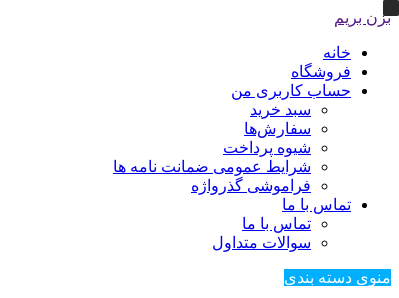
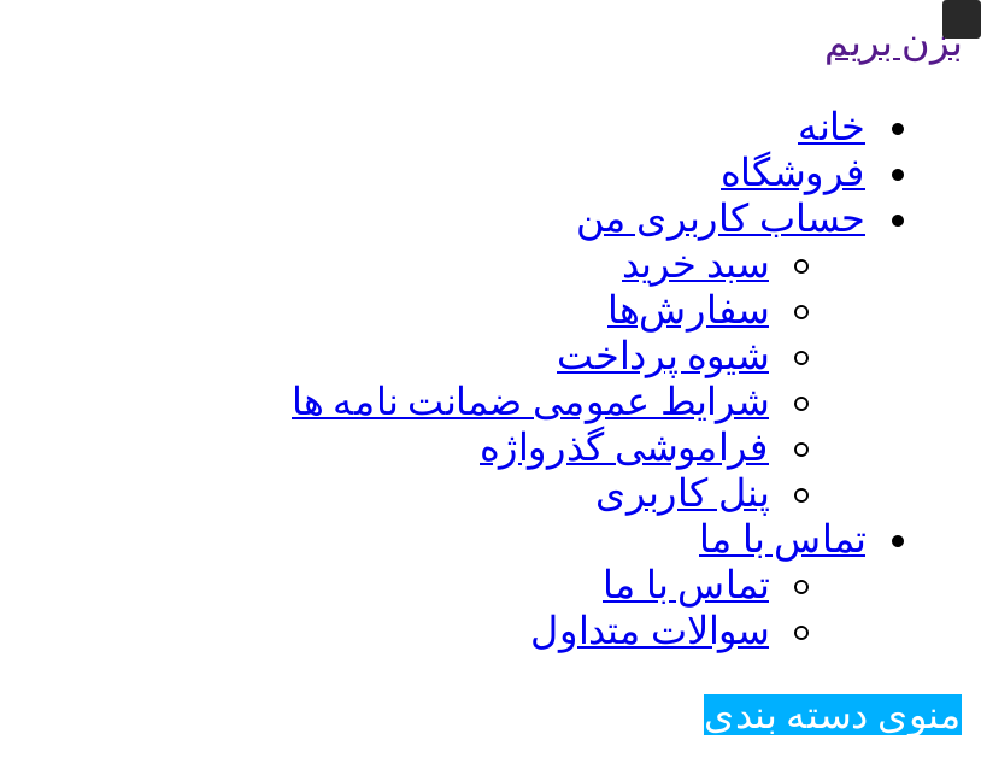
none -> [595,473,769,514] پنل کاربری

